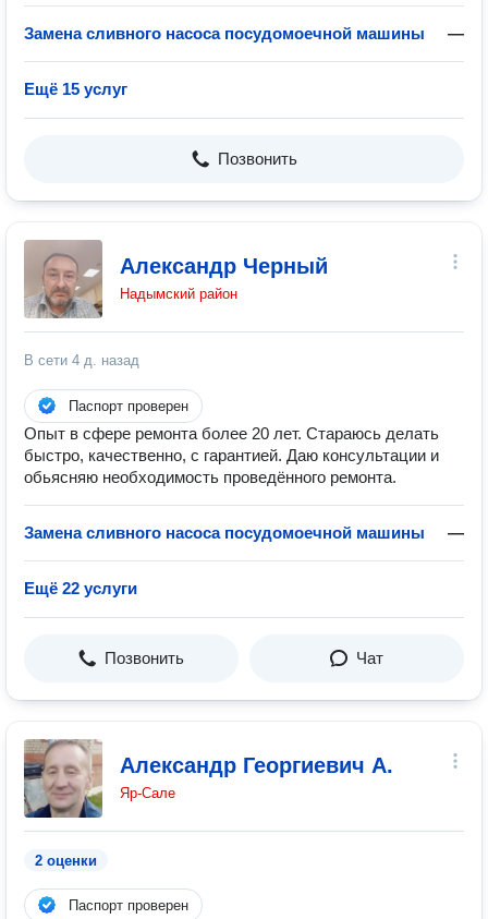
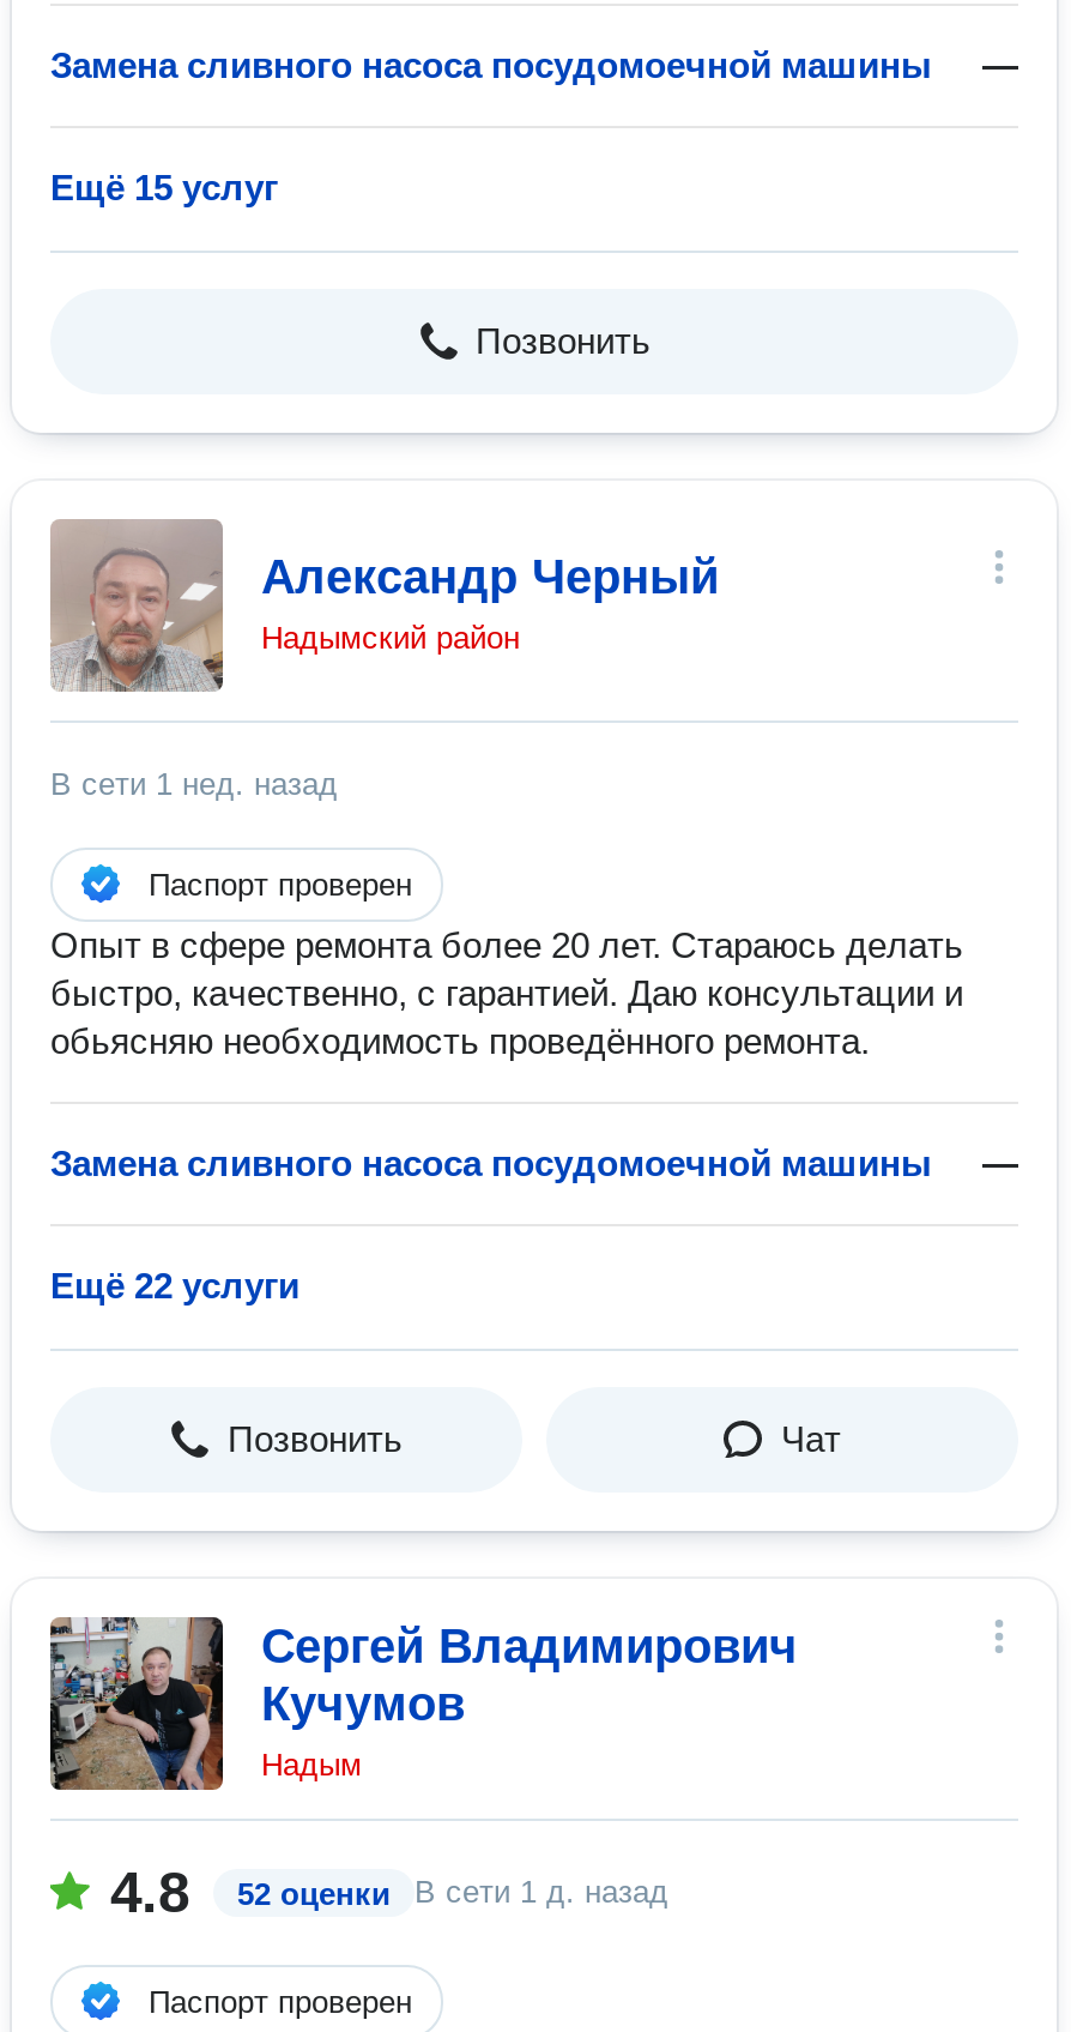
[24,352,139,368] В сети 4 д. назад -> [50,766,338,802] В сети 1 нед. назад
[23,738,393,819] [image] | Александр Георгиевич А. | Яр-Сале -> [50,1615,798,1792] [image] | Сергей Владимирович | Кучумов | Надым
[35,853,97,869] 2 оценки -> [110,1859,668,1924] 4.8 | 52 оценки | В сети 1 д. назад

